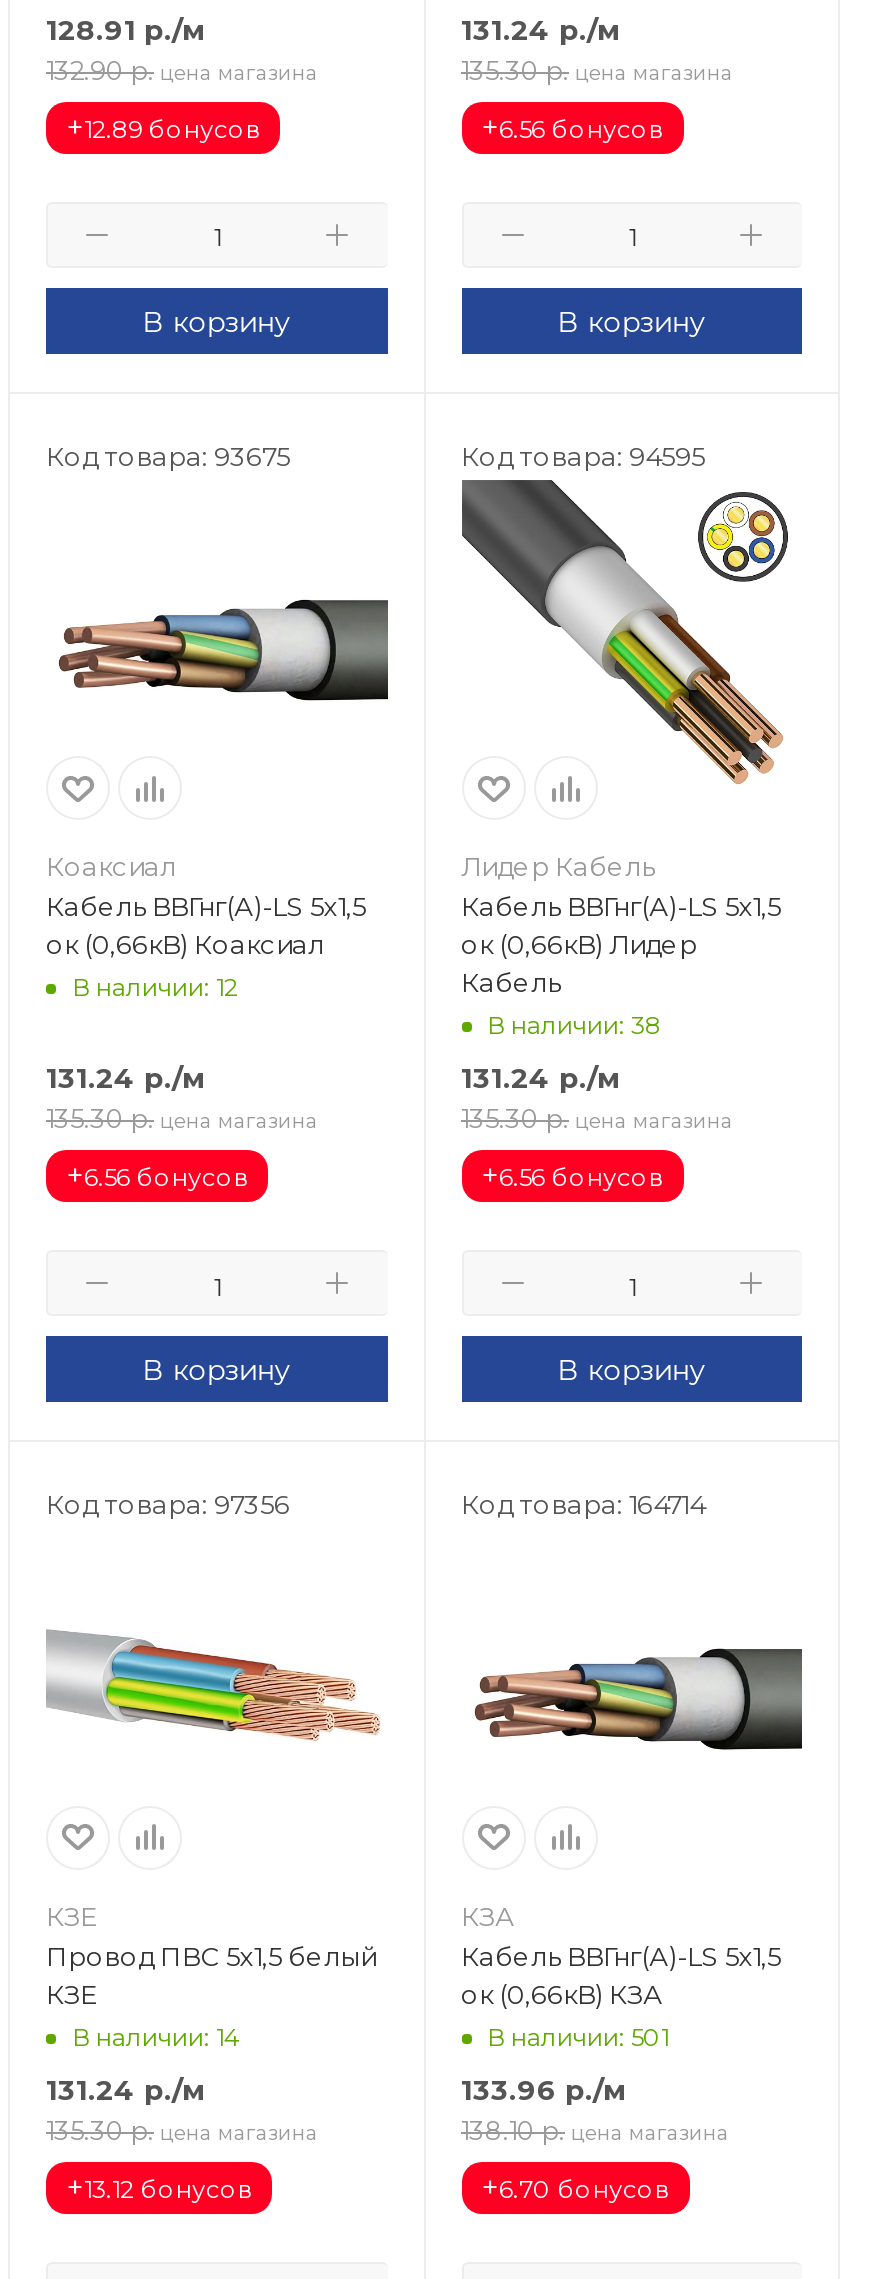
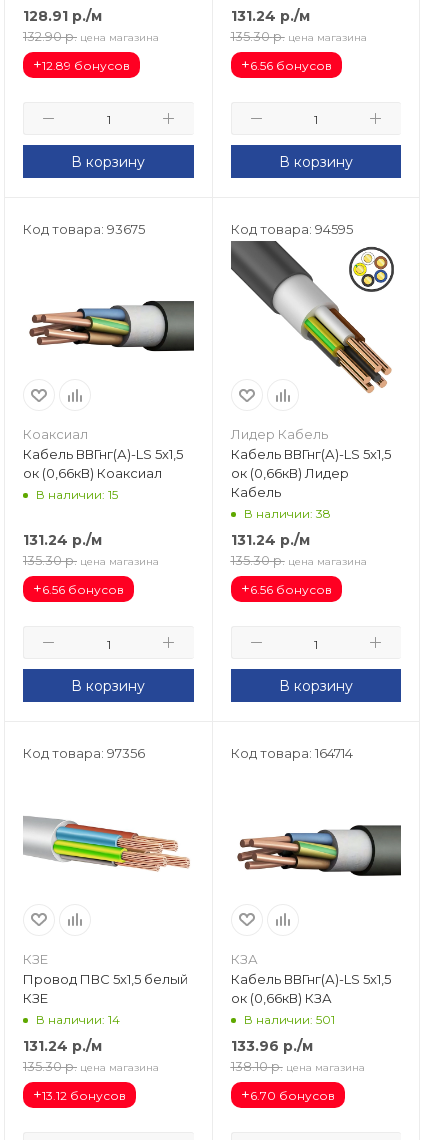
[72,972,238,1002] В наличии: 12 -> [36,487,118,502] В наличии: 15

